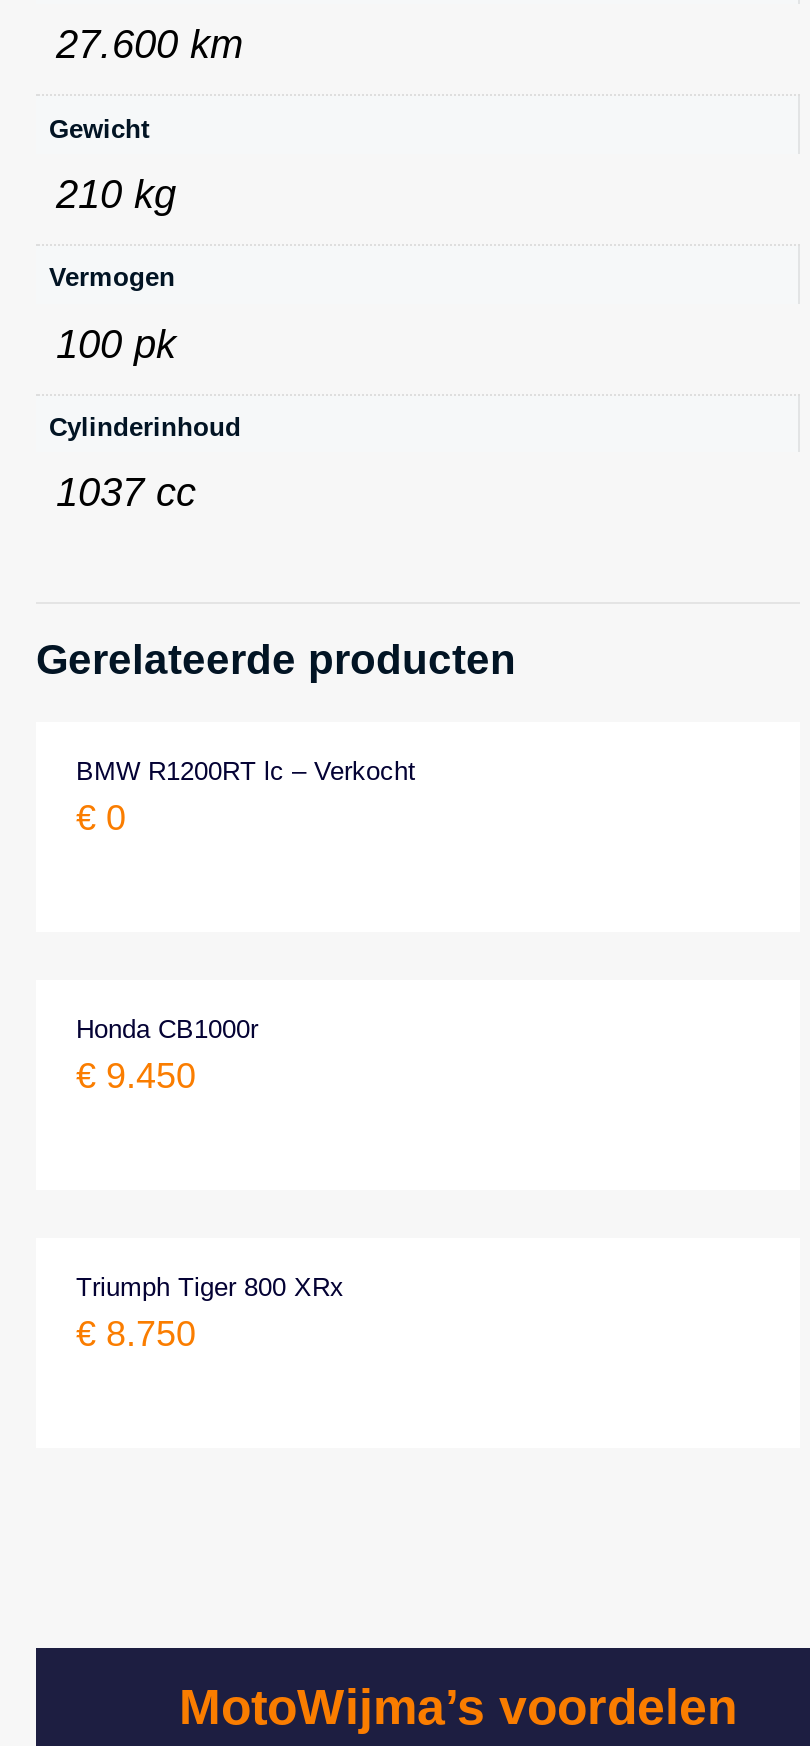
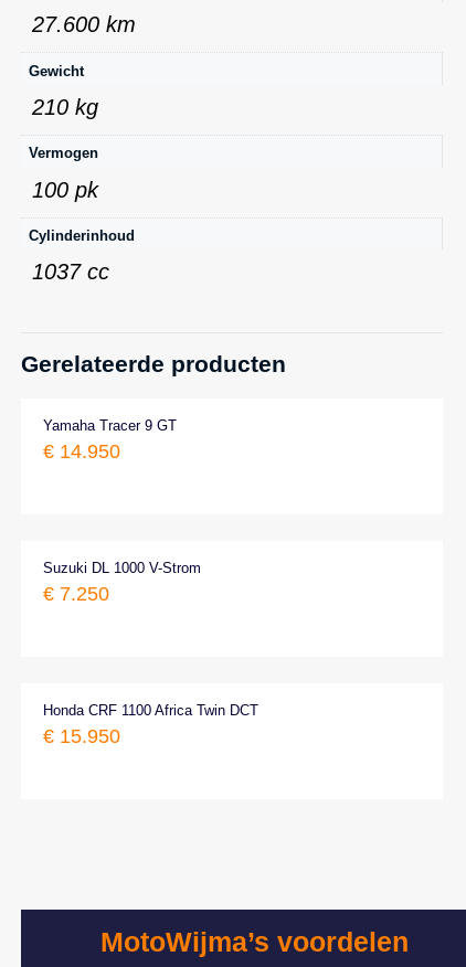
[76,756,416,838] BMW R1200RT lc – Verkocht | €0 -> [43,417,177,463] Yamaha Tracer 9 GT | €14.950
[76,1014,258,1096] Honda CB1000r | €9.450 -> [43,560,201,605] Suzuki DL 1000 V-Strom | €7.250
[76,1272,344,1354] Triumph Tiger 800 XRx | €8.750 -> [43,702,258,747] Honda CRF 1100 Africa Twin DCT | €15.950

